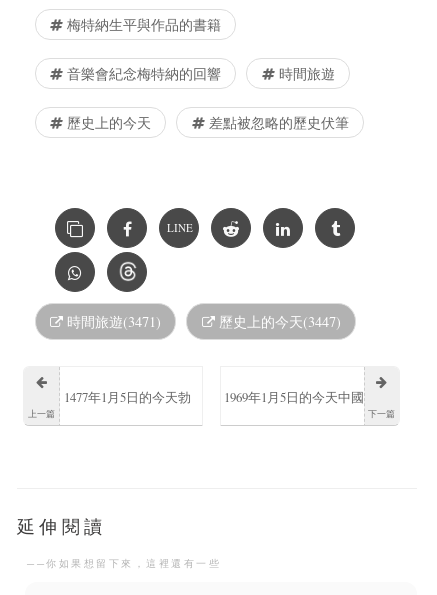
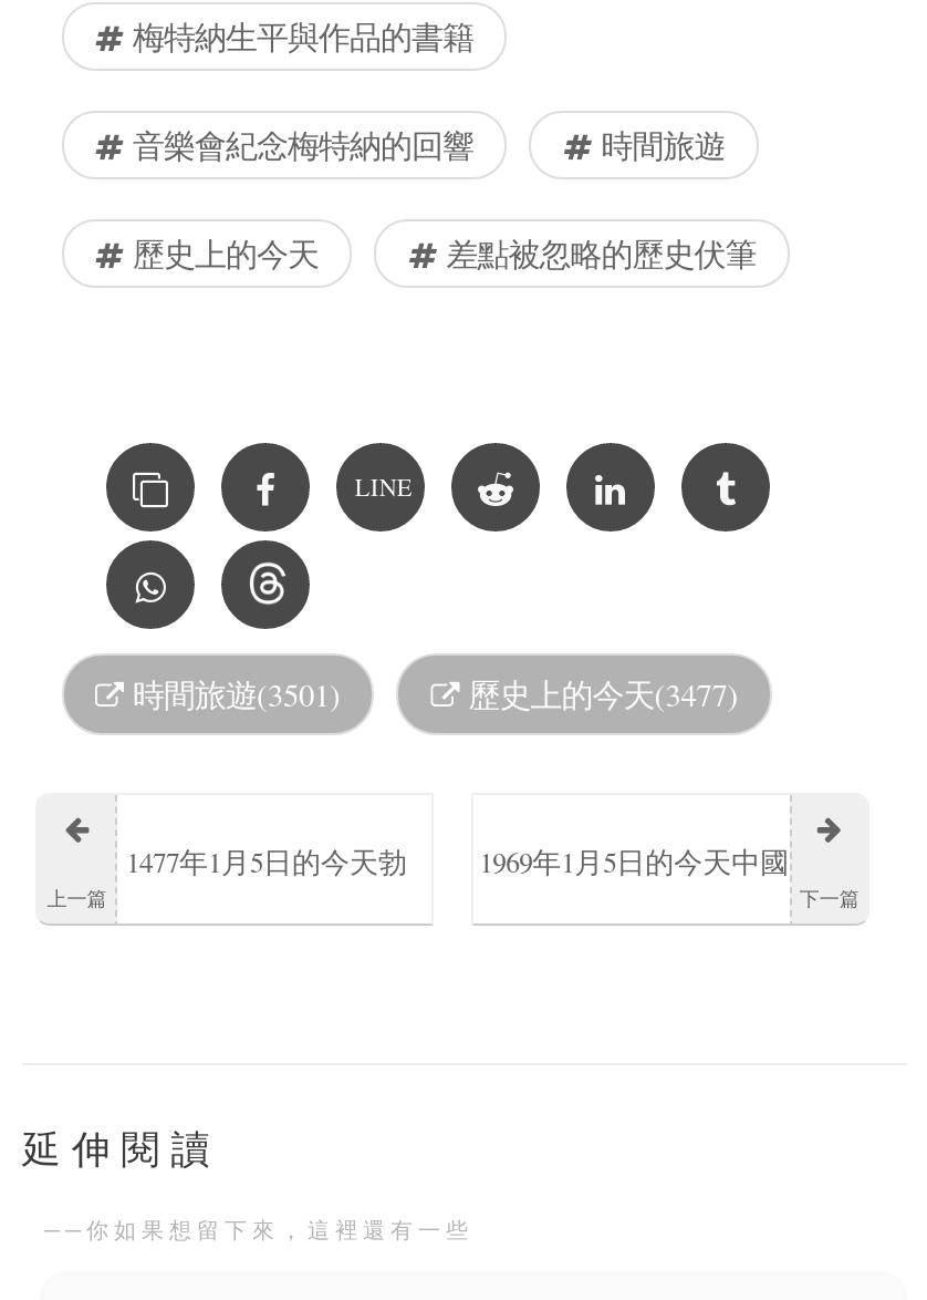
[63,312,161,331] 時間旅遊(3471) -> [124,674,341,716] 時間旅遊(3501)
[215,312,341,331] 歷史上的今天(3447) -> [460,674,739,716] 歷史上的今天(3477)

